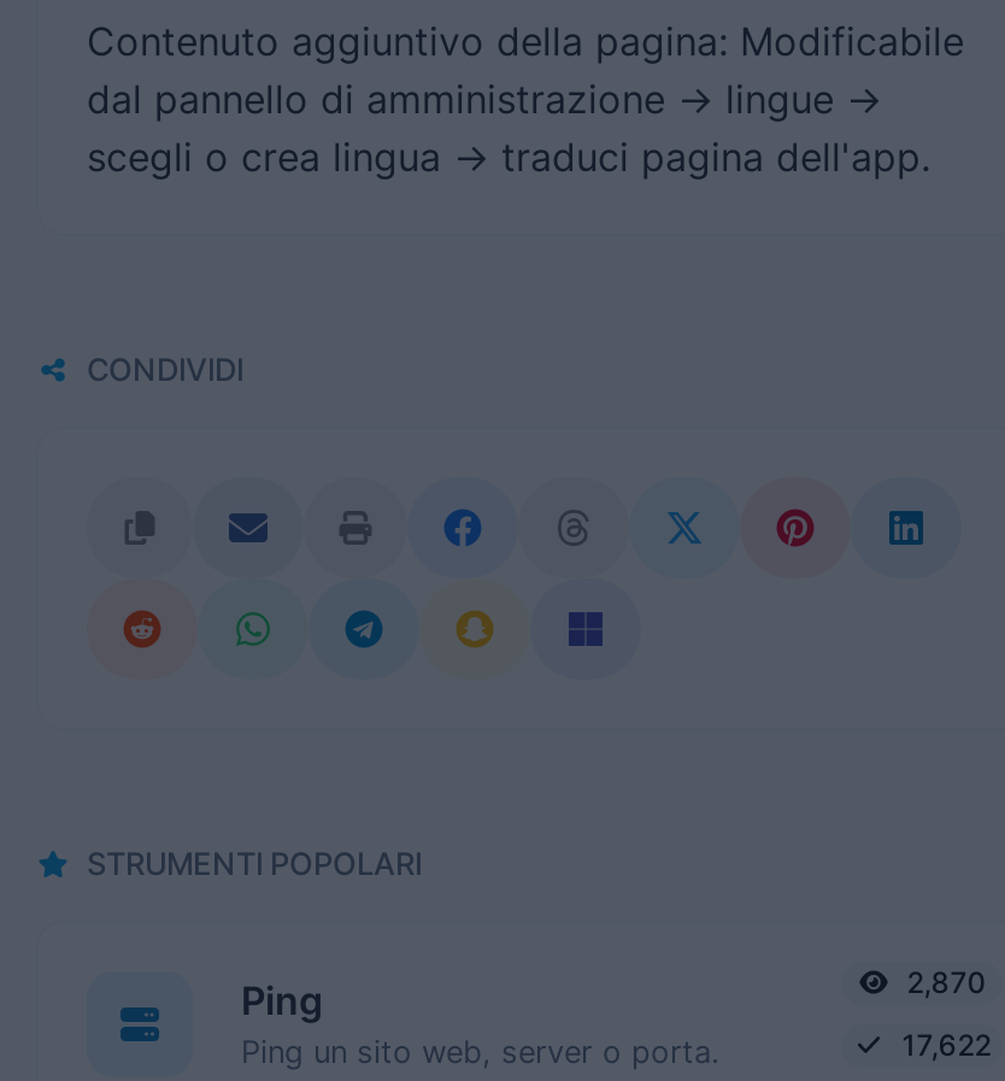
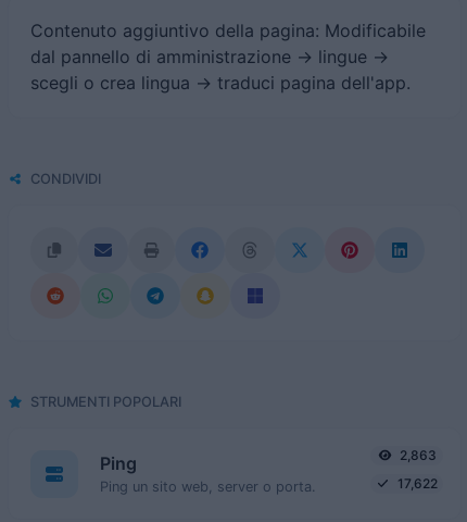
[899,964,986,1000] 2,870 -> [396,447,436,463] 2,863

